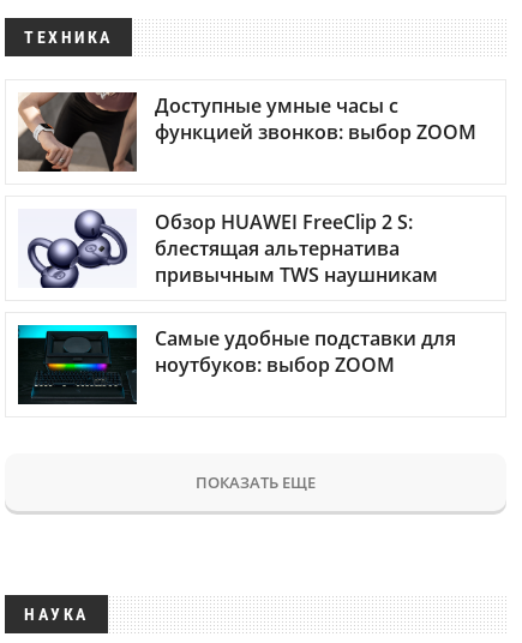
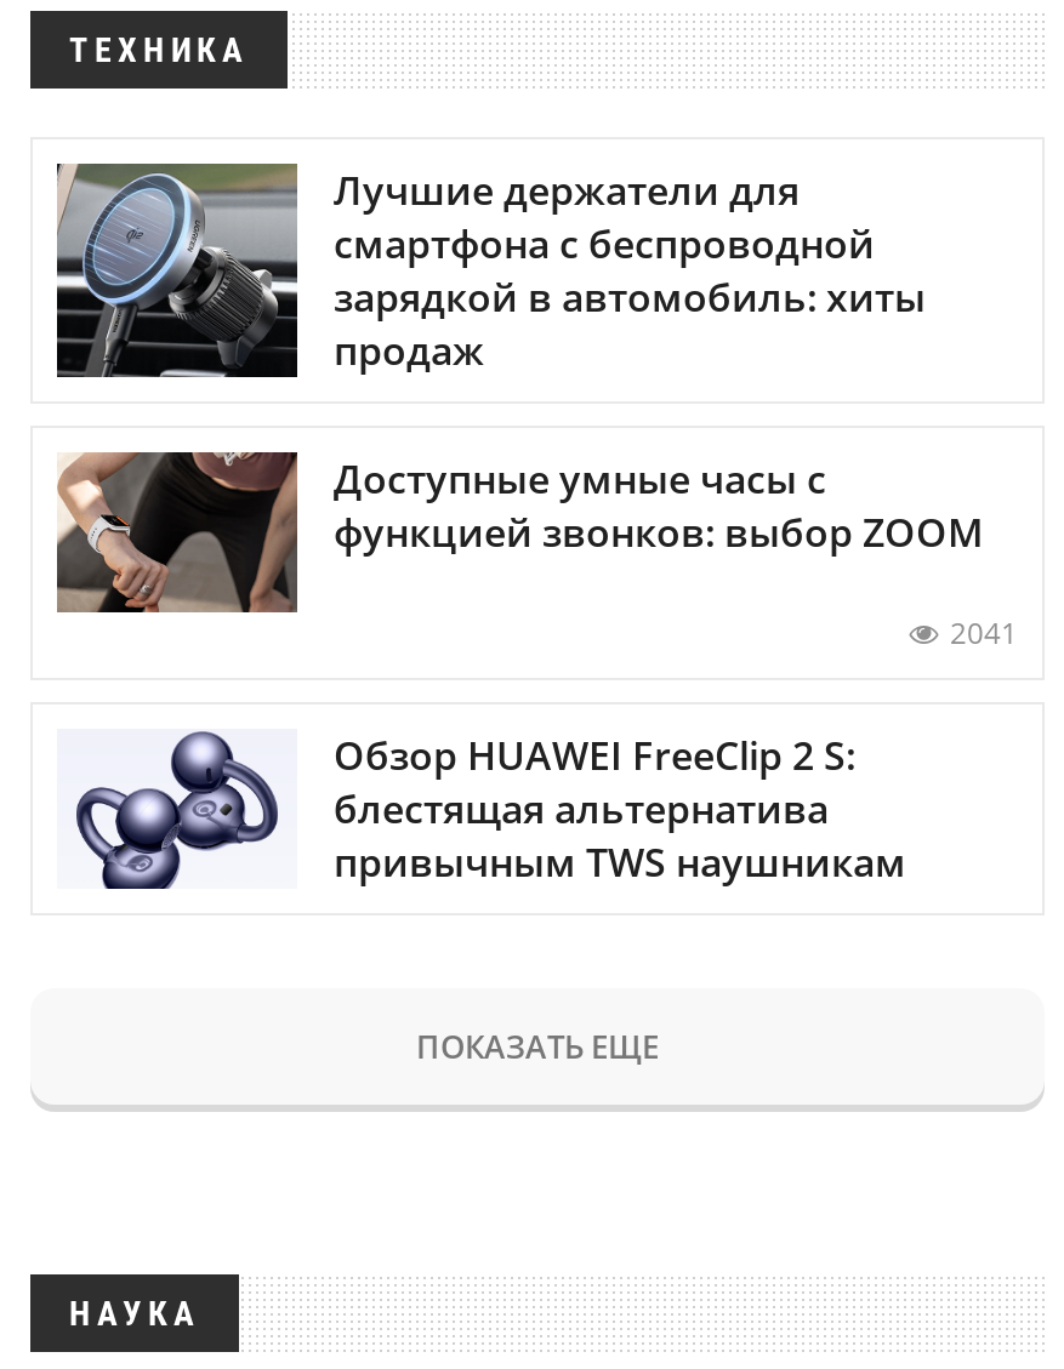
none -> [55,161,926,380] [image] | Лучшие держатели для | смартфона с беспроводной | зарядкой в автомобиль: хиты | продаж
moved [17,90,476,173] -> [55,447,984,615]: [image] | Доступные умные часы с | функцией звонков: выбор ZOOM
none -> [950,612,1018,653] 2041
moved [25,209,438,289] -> [72,729,906,891]: [image] | Обзор HUAWEI FreeClip 2 S: | блестящая альтернатива | привычным TWS наушникам
[17,324,456,405] [image] | Самые удобные подставки для | ноутбуков: выбор ZOOM -> none

